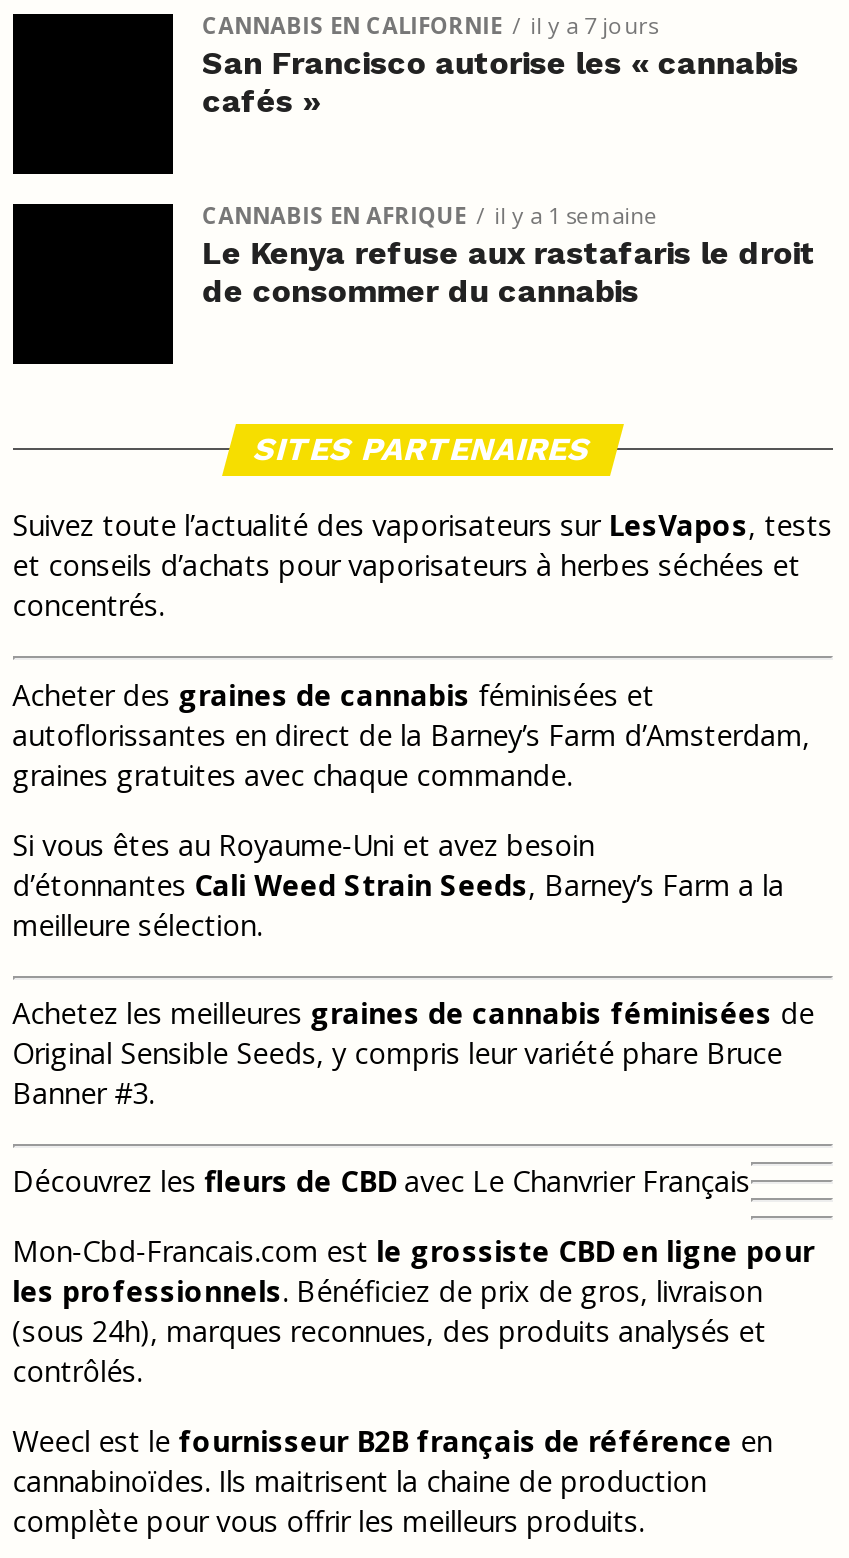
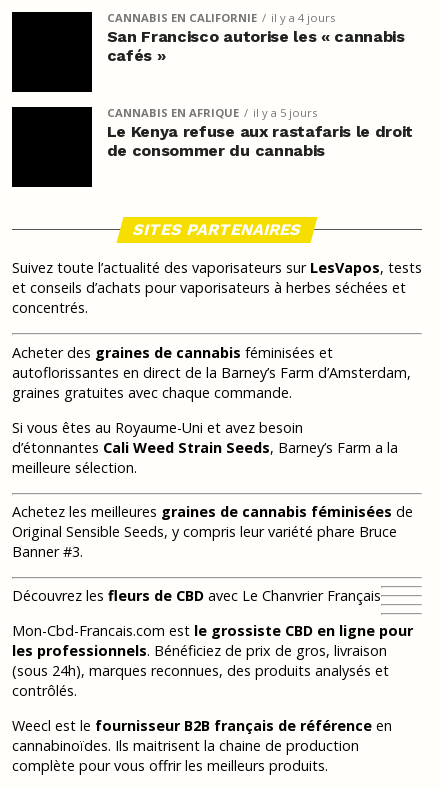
[202,11,658,41] CANNABIS EN CALIFORNIE il y a 7 jours -> [107,10,335,25] CANNABIS EN CALIFORNIE il y a 4 jours
[202,201,658,231] CANNABIS EN AFRIQUE il y a 1 semaine -> [107,105,317,120] CANNABIS EN AFRIQUE il y a 5 jours

